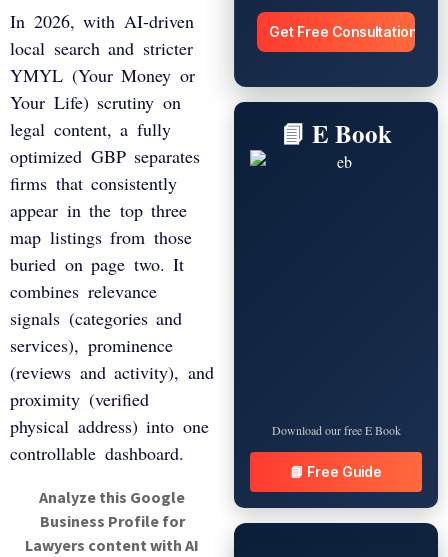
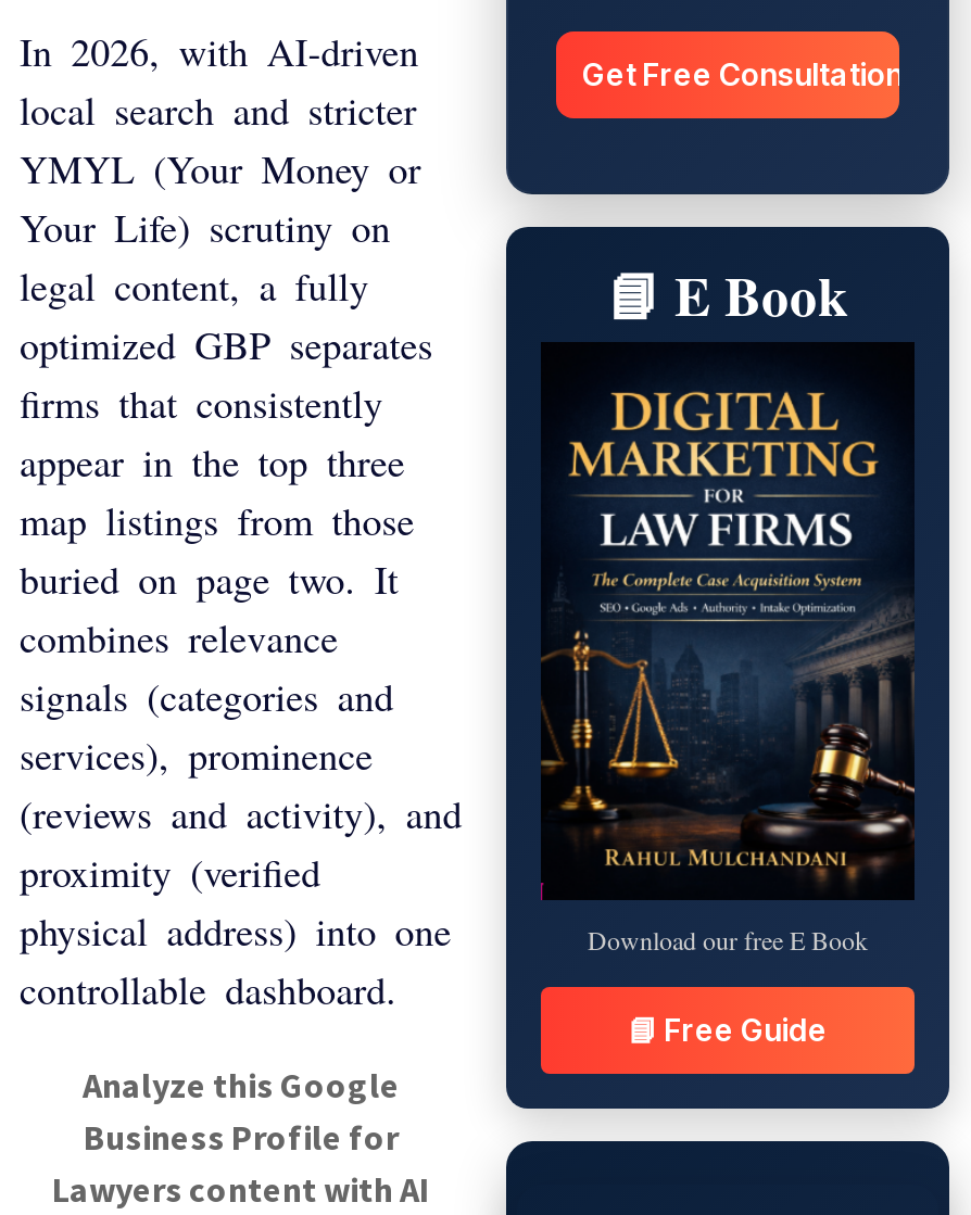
none -> [541,331,915,900] [image]

